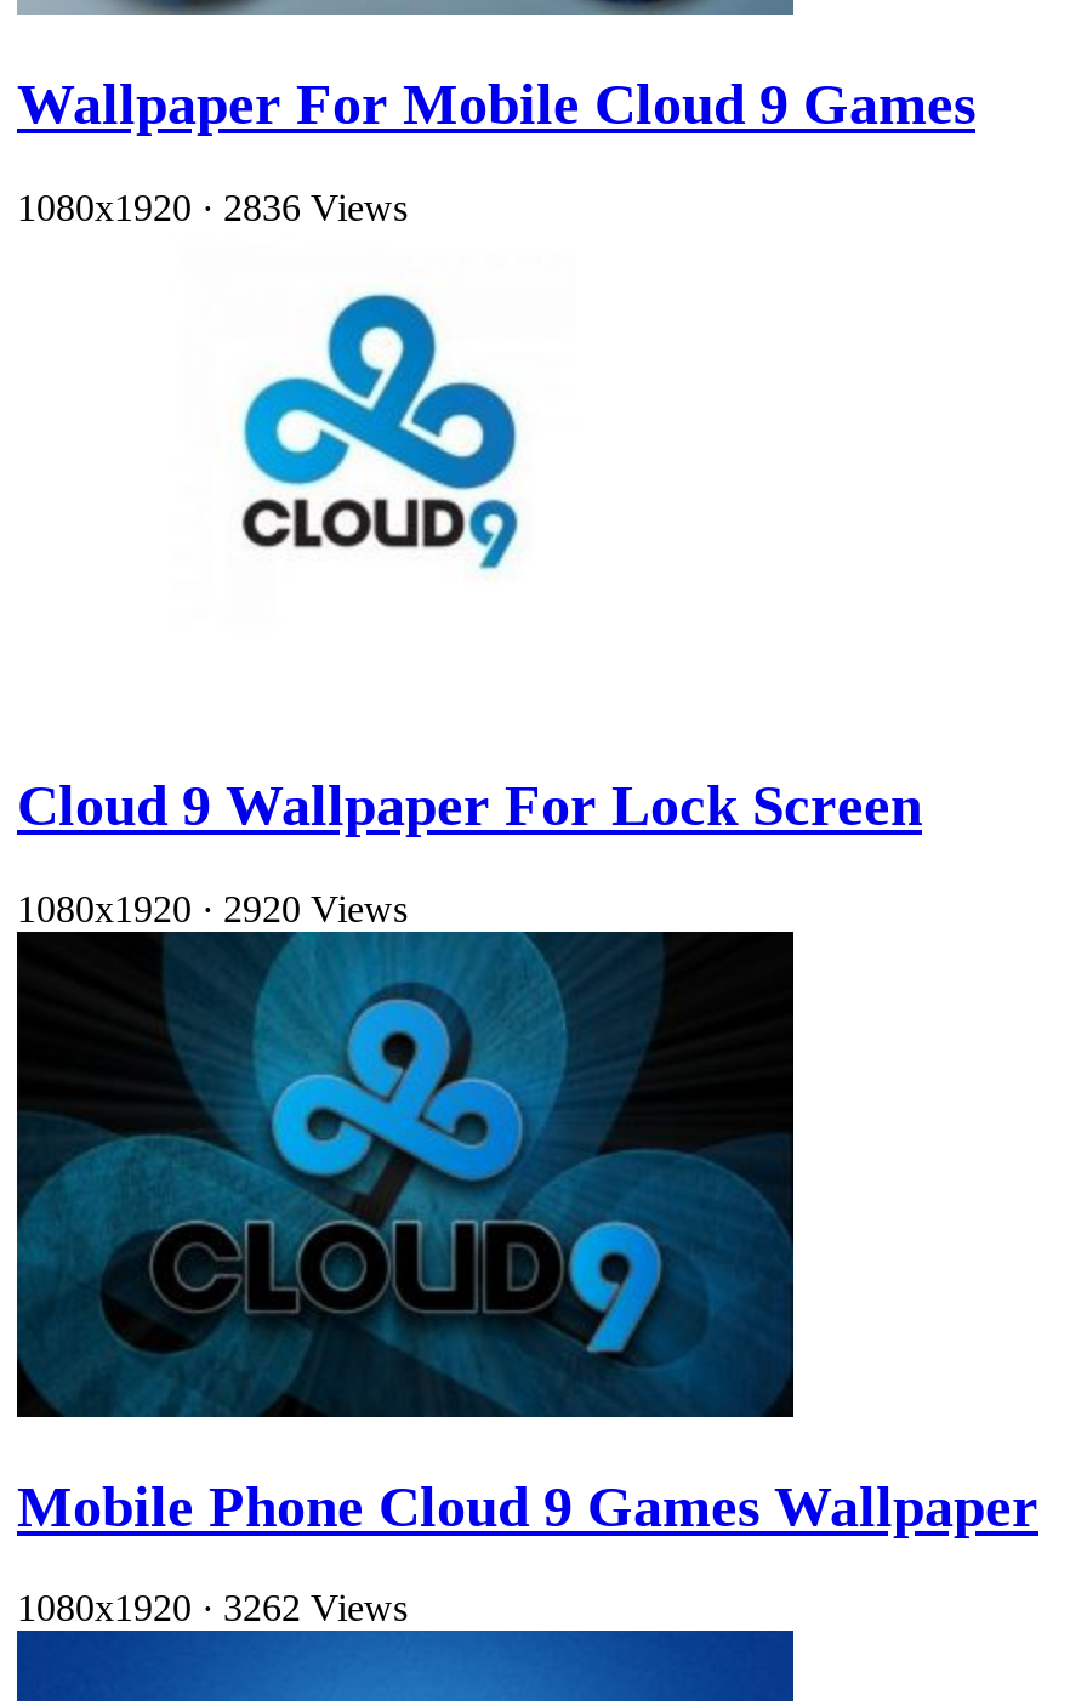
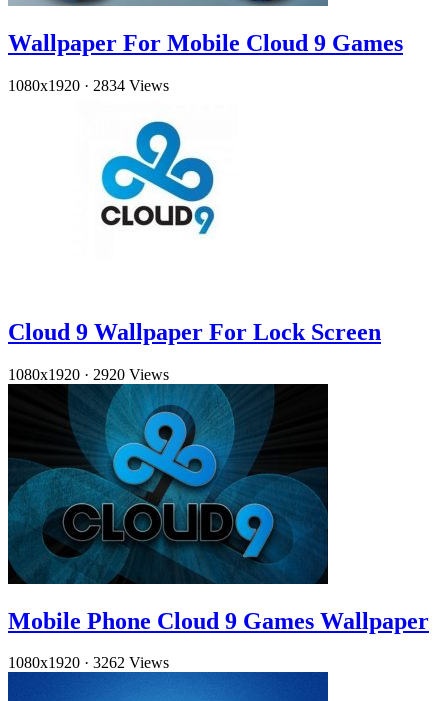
[17,186,408,228] 1080x1920 · 2836 Views -> [8,77,169,94] 1080x1920 · 2834 Views

